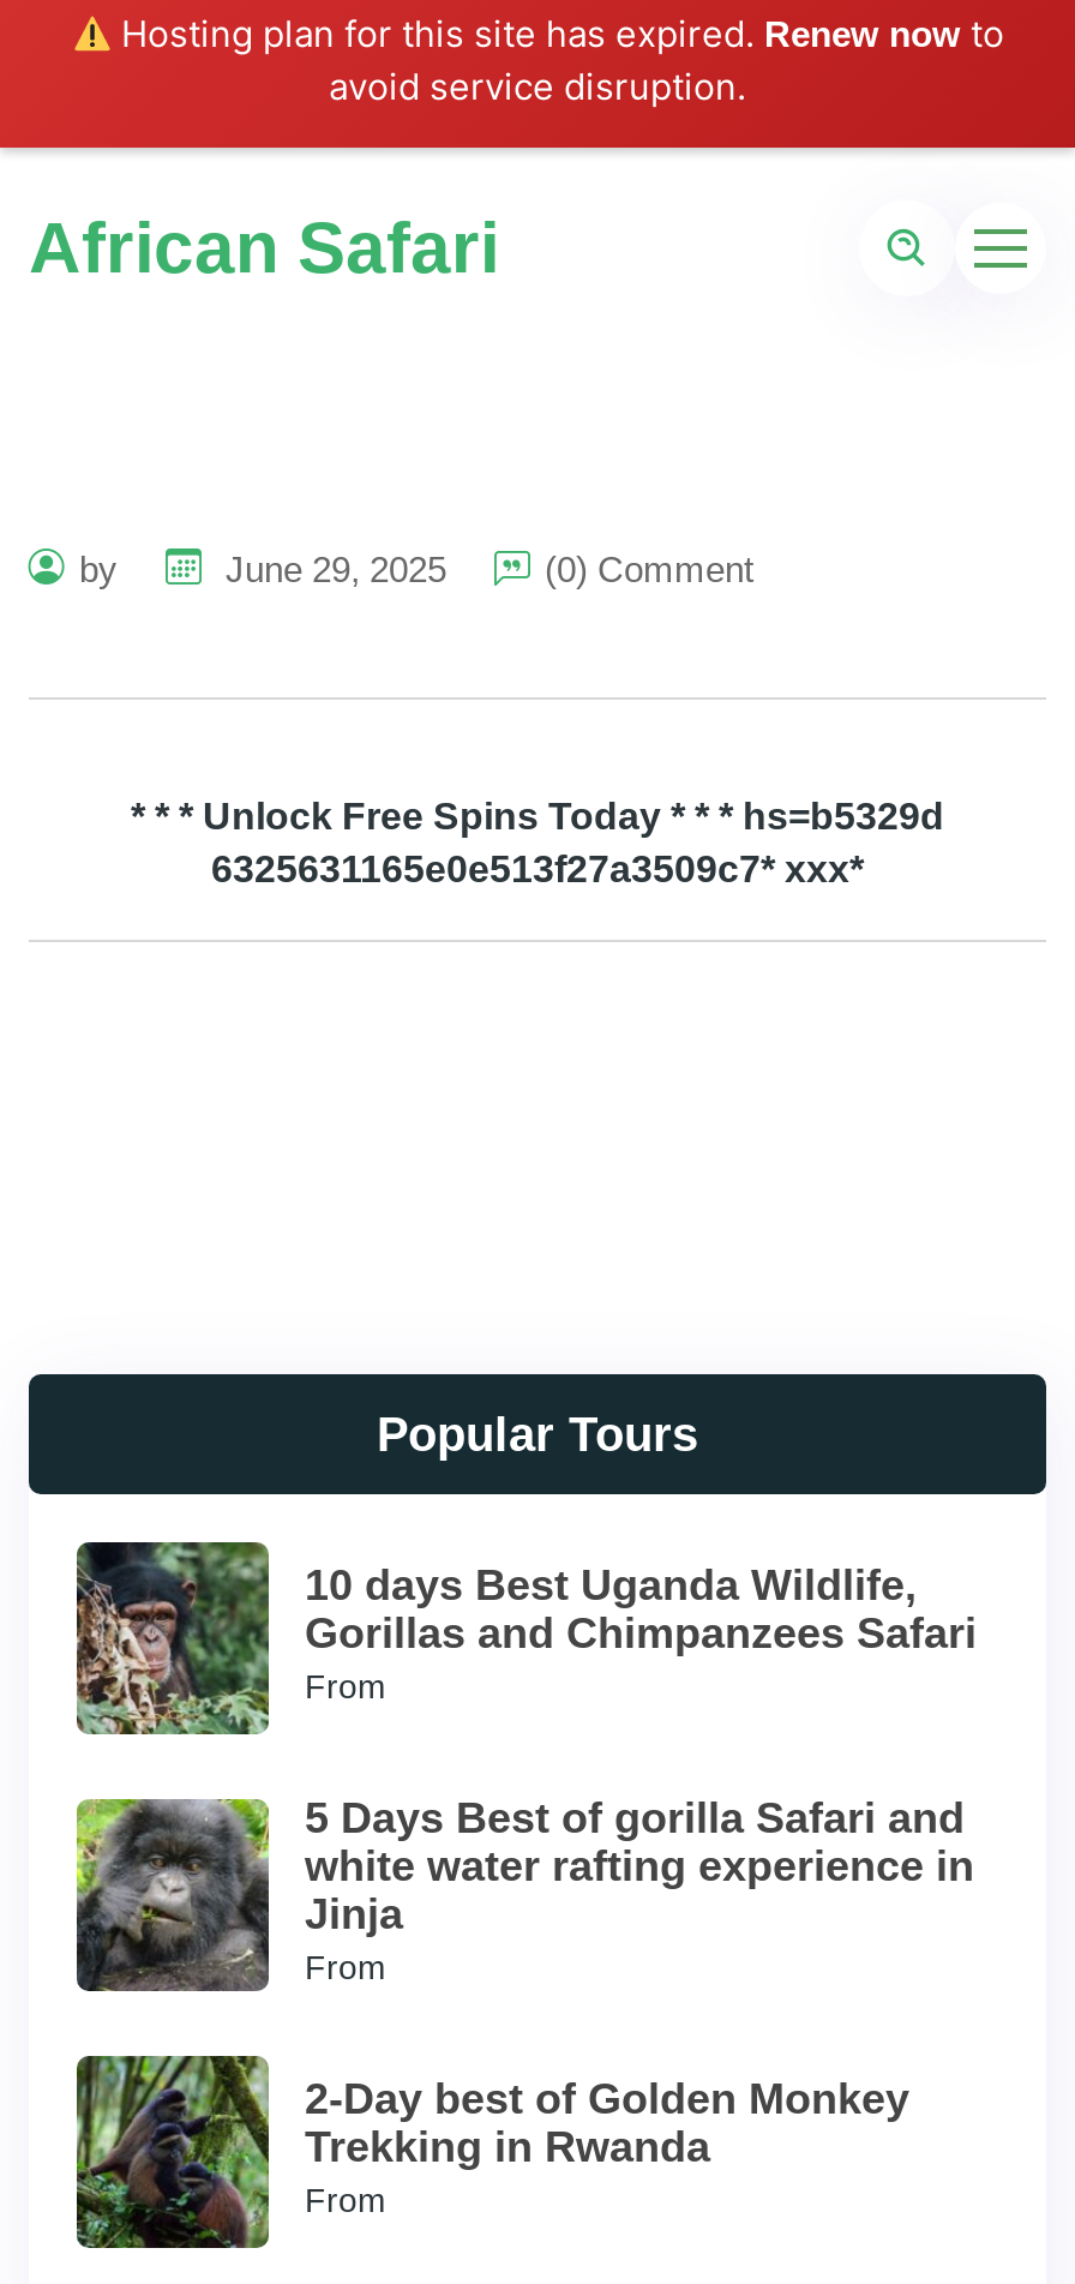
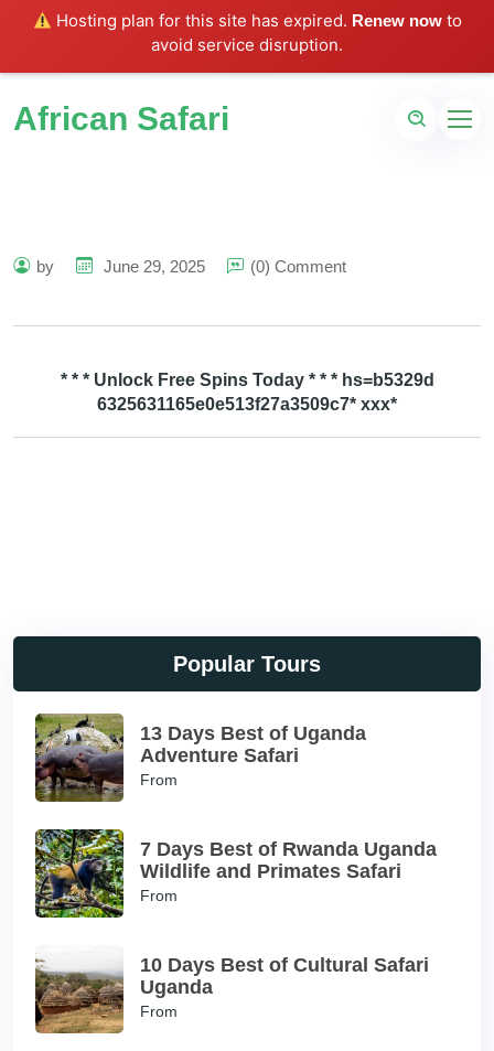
[77,1540,977,1737] [image] | 10 days Best Uganda Wildlife, | Gorillas and Chimpanzees Safari -> [35,712,366,803] [image] | 13 Days Best of Uganda | Adventure Safari
[74,1794,974,1996] [image] | 5 Days Best of gorilla Safari and | white water rafting experience in | Jinja -> [34,828,437,919] [image] | 7 Days Best of Rwanda Uganda | Wildlife and Primates Safari
[74,2054,909,2250] [image] | 2-Day best of Golden Monkey | Trekking in Rwanda -> [35,945,429,1034] [image] | 10 Days Best of Cultural Safari | Uganda

